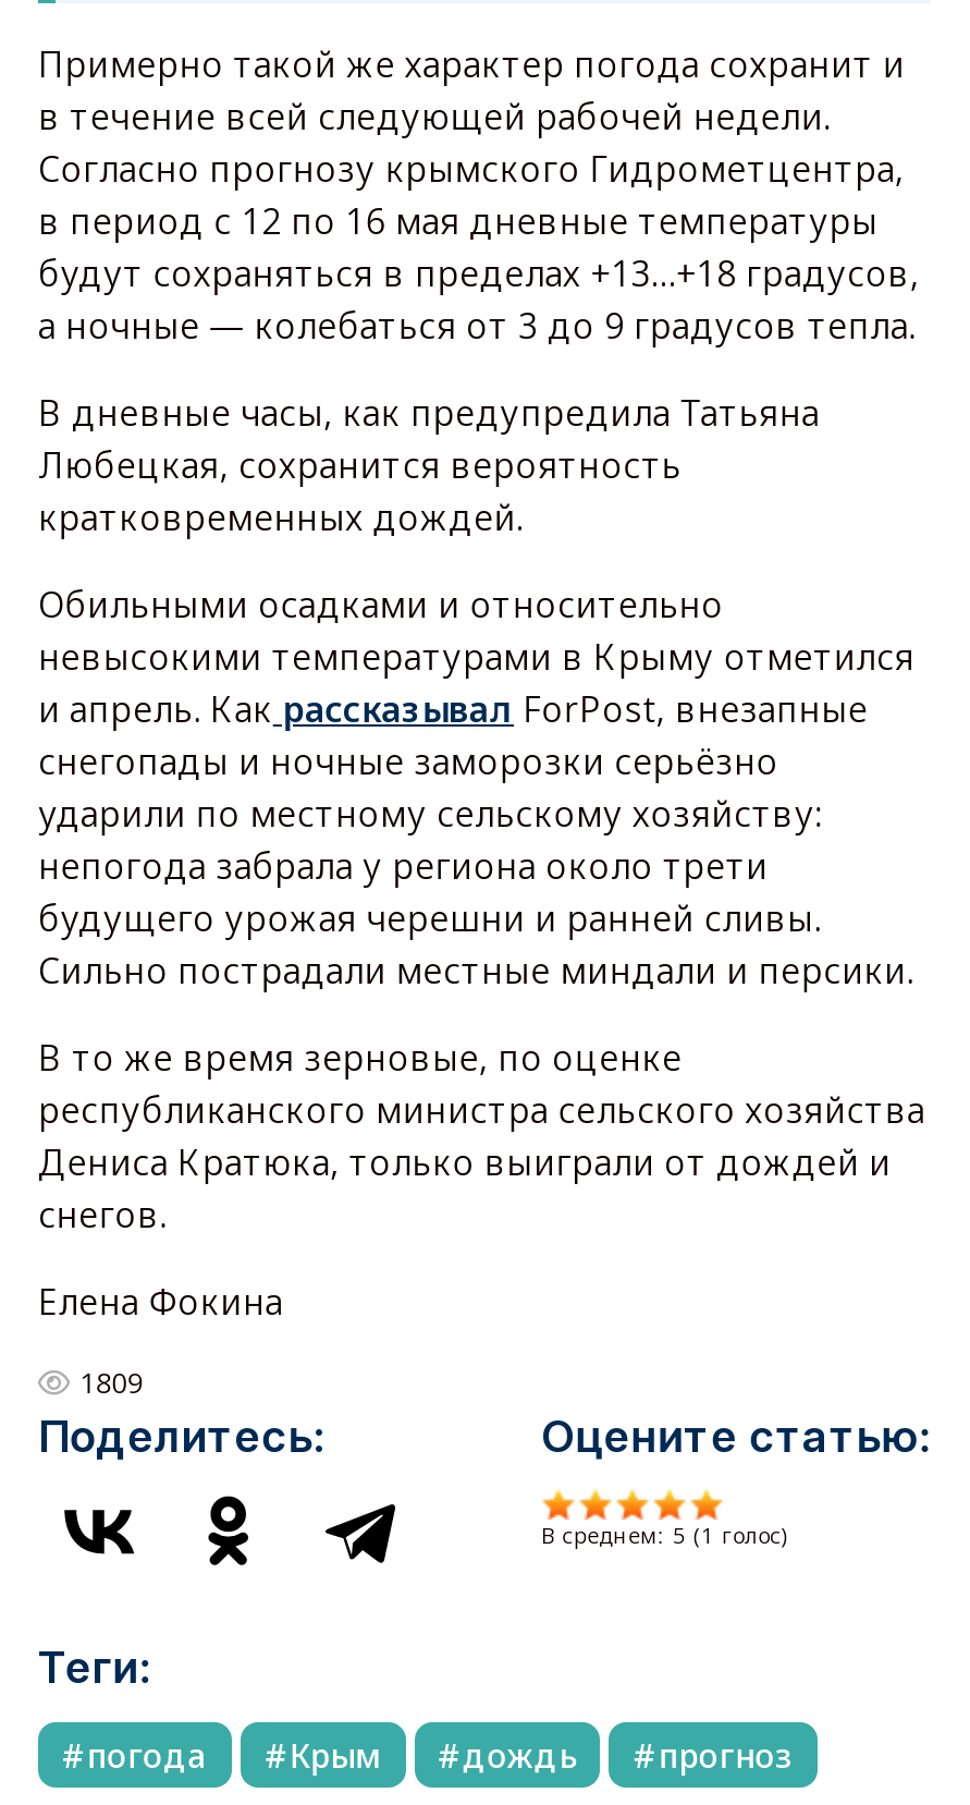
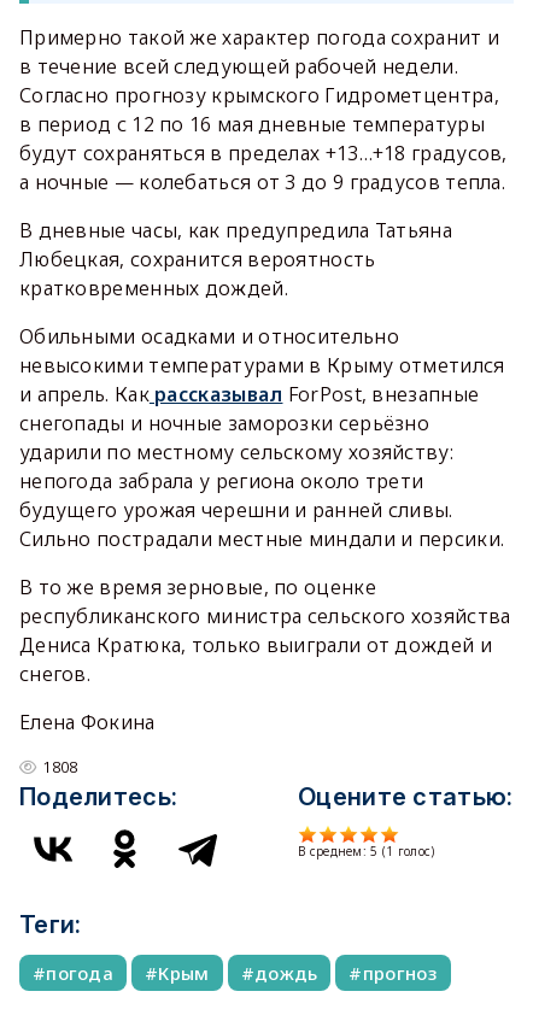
[80,1363,144,1402] 1809 -> [43,756,78,778] 1808

